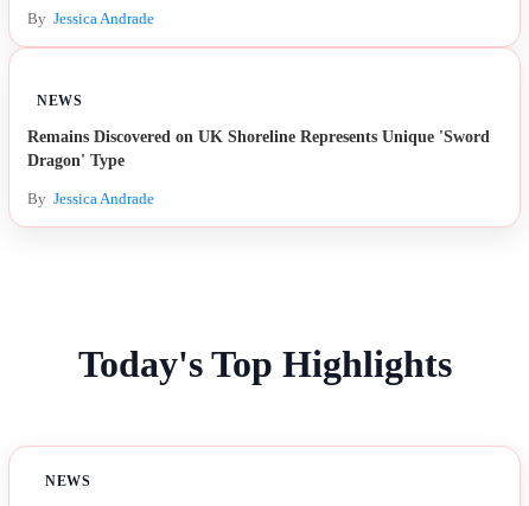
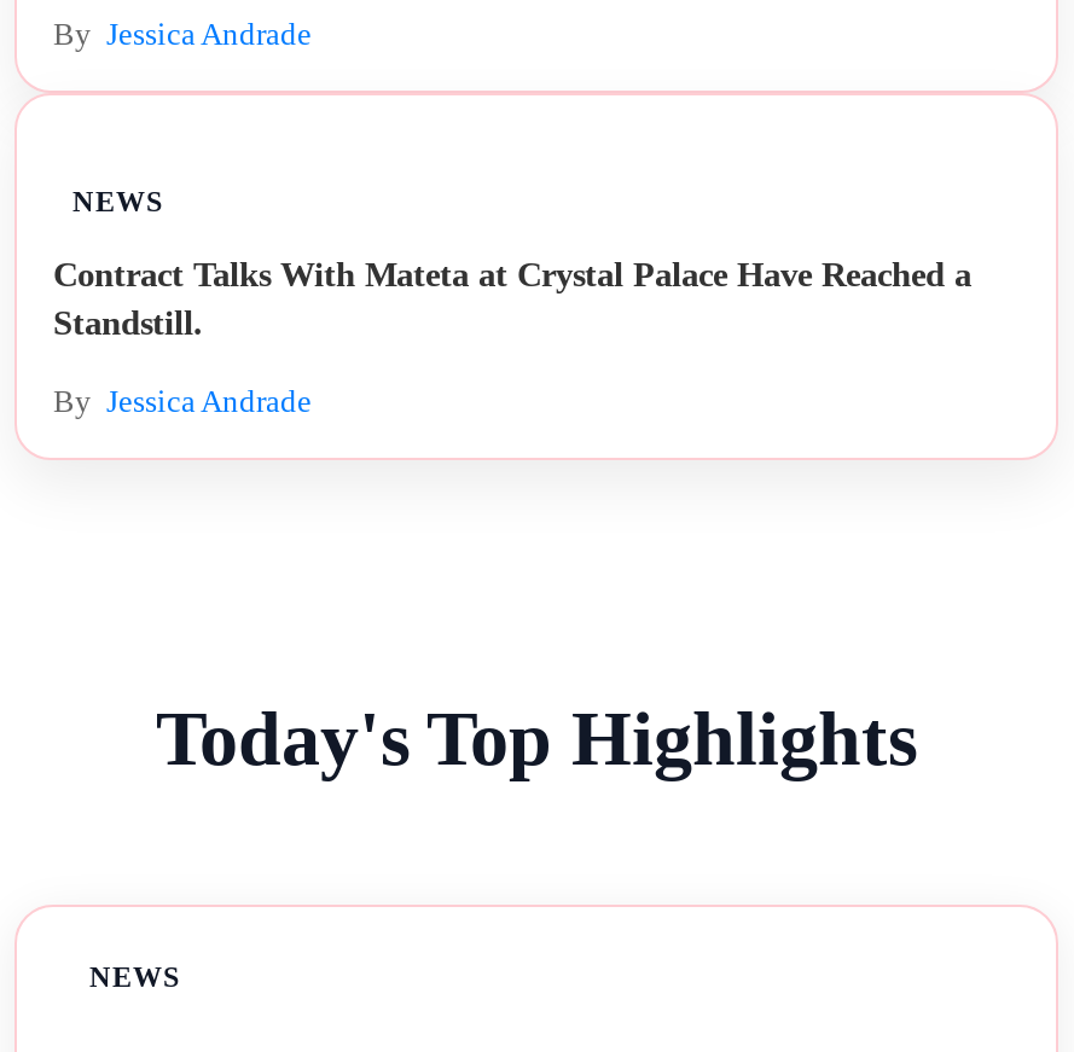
[27,127,490,169] Remains Discovered on UK Shoreline Represents Unique 'Sword | Dragon' Type -> [53,255,971,342] Contract Talks With Mateta at Crystal Palace Have Reached a | Standstill.

